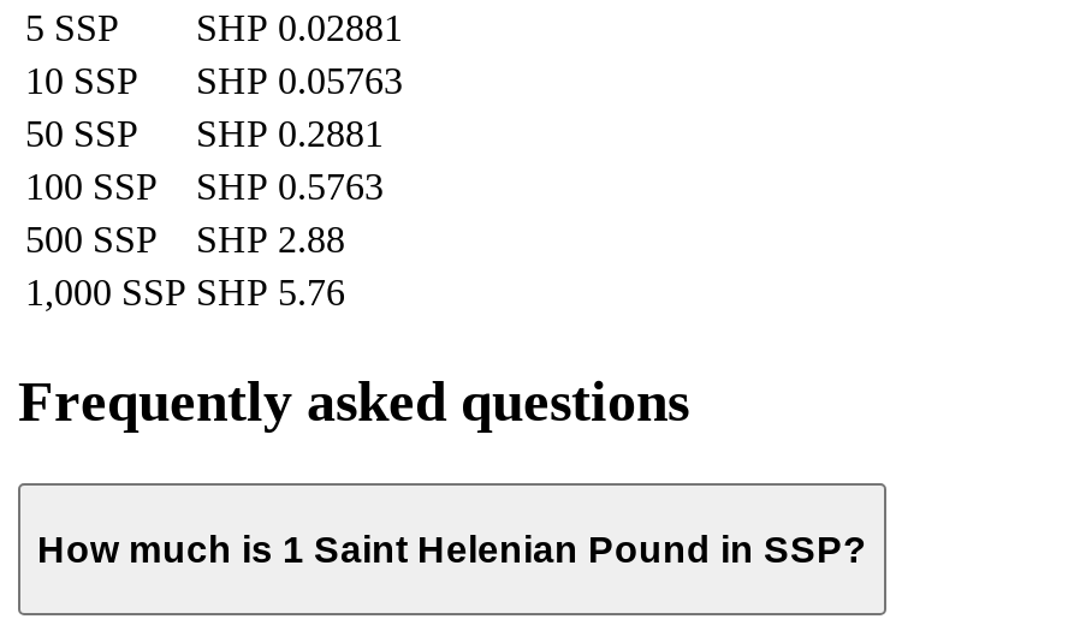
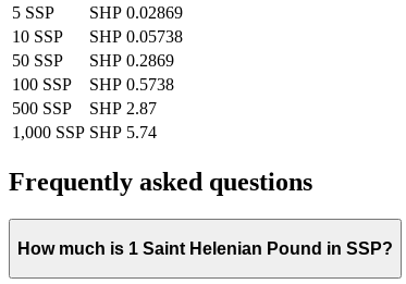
[25,8,403,49] 5 SSP SHP 0.02881 -> [12,3,183,22] 5 SSP SHP 0.02869
[25,61,403,101] 10 SSP SHP 0.05763 -> [12,27,183,46] 10 SSP SHP 0.05738
[25,113,384,154] 50 SSP SHP 0.2881 -> [12,51,174,70] 50 SSP SHP 0.2869
[25,166,384,207] 100 SSP SHP 0.5763 -> [12,75,174,94] 100 SSP SHP 0.5738
[25,219,345,260] 500 SSP SHP 2.88 -> [12,99,157,118] 500 SSP SHP 2.87
[25,272,345,313] 1,000 SSP SHP 5.76 -> [12,123,157,142] 1,000 SSP SHP 5.74

